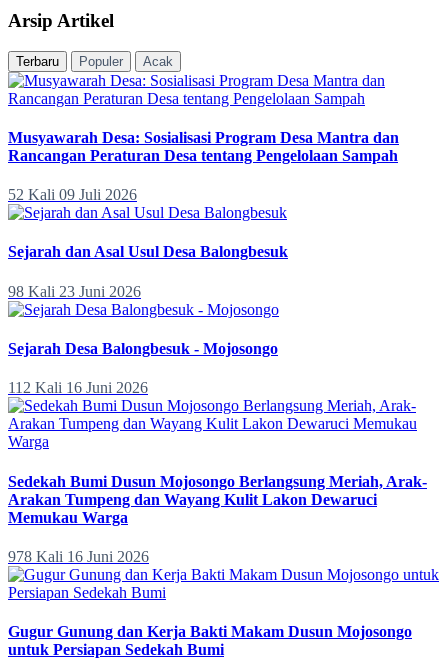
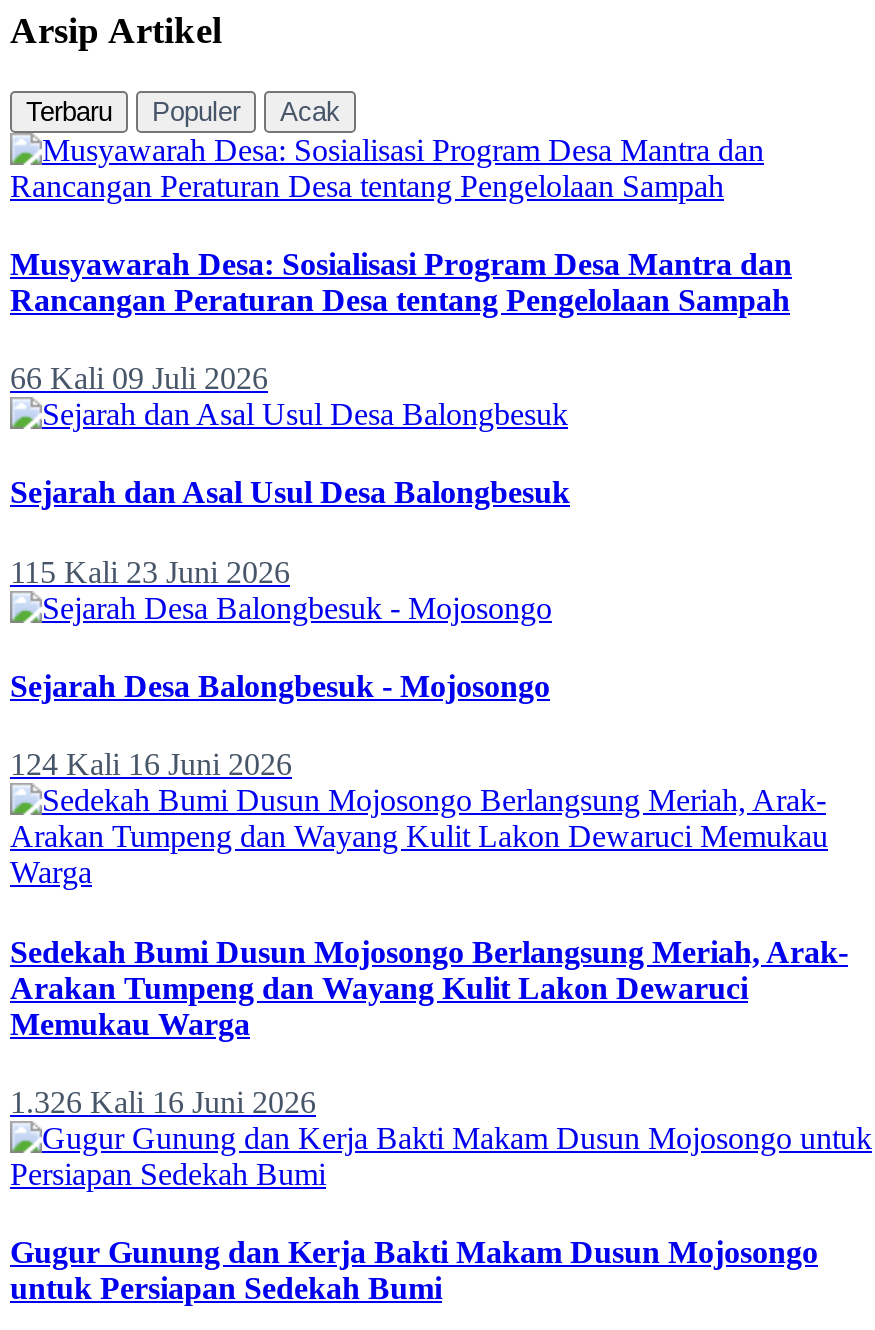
[8,186,137,203] 52 Kali 09 Juli 2026 -> [10,361,268,395] 66 Kali 09 Juli 2026
[8,283,141,300] 98 Kali 23 Juni 2026 -> [10,555,290,589] 115 Kali 23 Juni 2026
[8,379,148,396] 112 Kali 16 Juni 2026 -> [10,748,292,782] 124 Kali 16 Juni 2026
[8,548,149,565] 978 Kali 16 Juni 2026 -> [10,1085,316,1119] 1.326 Kali 16 Juni 2026

